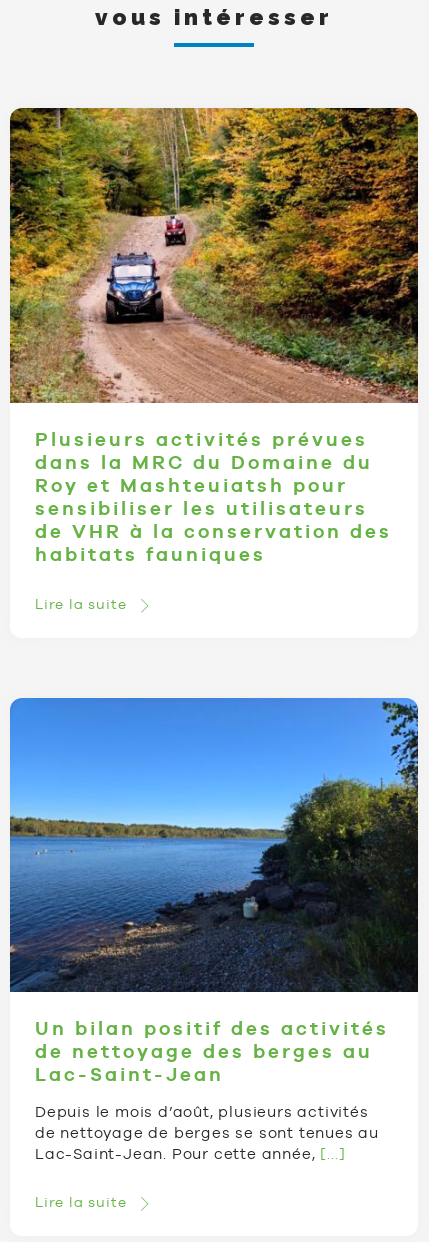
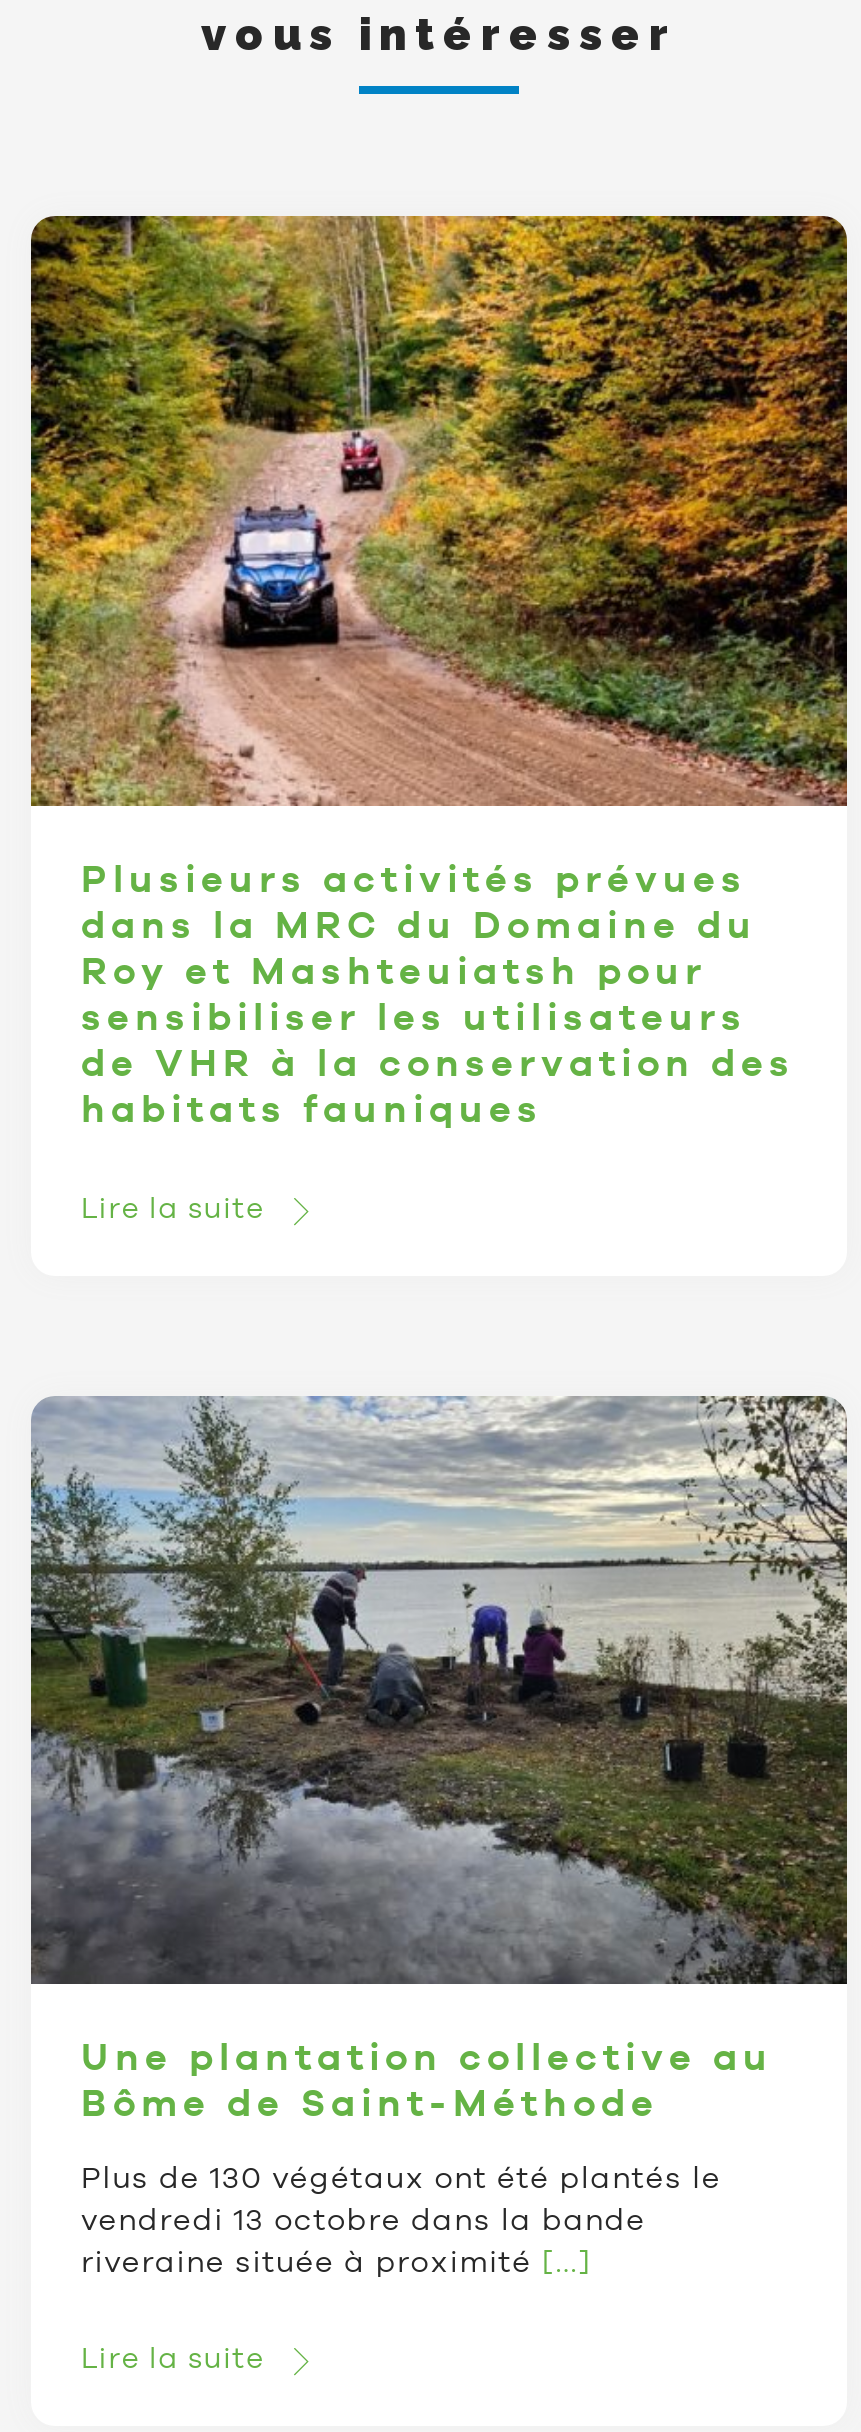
[9,697,419,1085] [image] | Un bilan positif des activités | de nettoyage des berges au | Lac-Saint-Jean -> [29,1394,849,2125] [image] | Une plantation collective au | Bôme de Saint-Méthode
[35,1103,379,1162] Depuis le mois d’août, plusieurs activités | de nettoyage de berges se sont tenues au | Lac-Saint-Jean. Pour cette année, [...] -> [81,2161,721,2279] Plus de 130 végétaux ont été plantés le | vendredi 13 octobre dans la bande | riveraine située à proximité [...]

